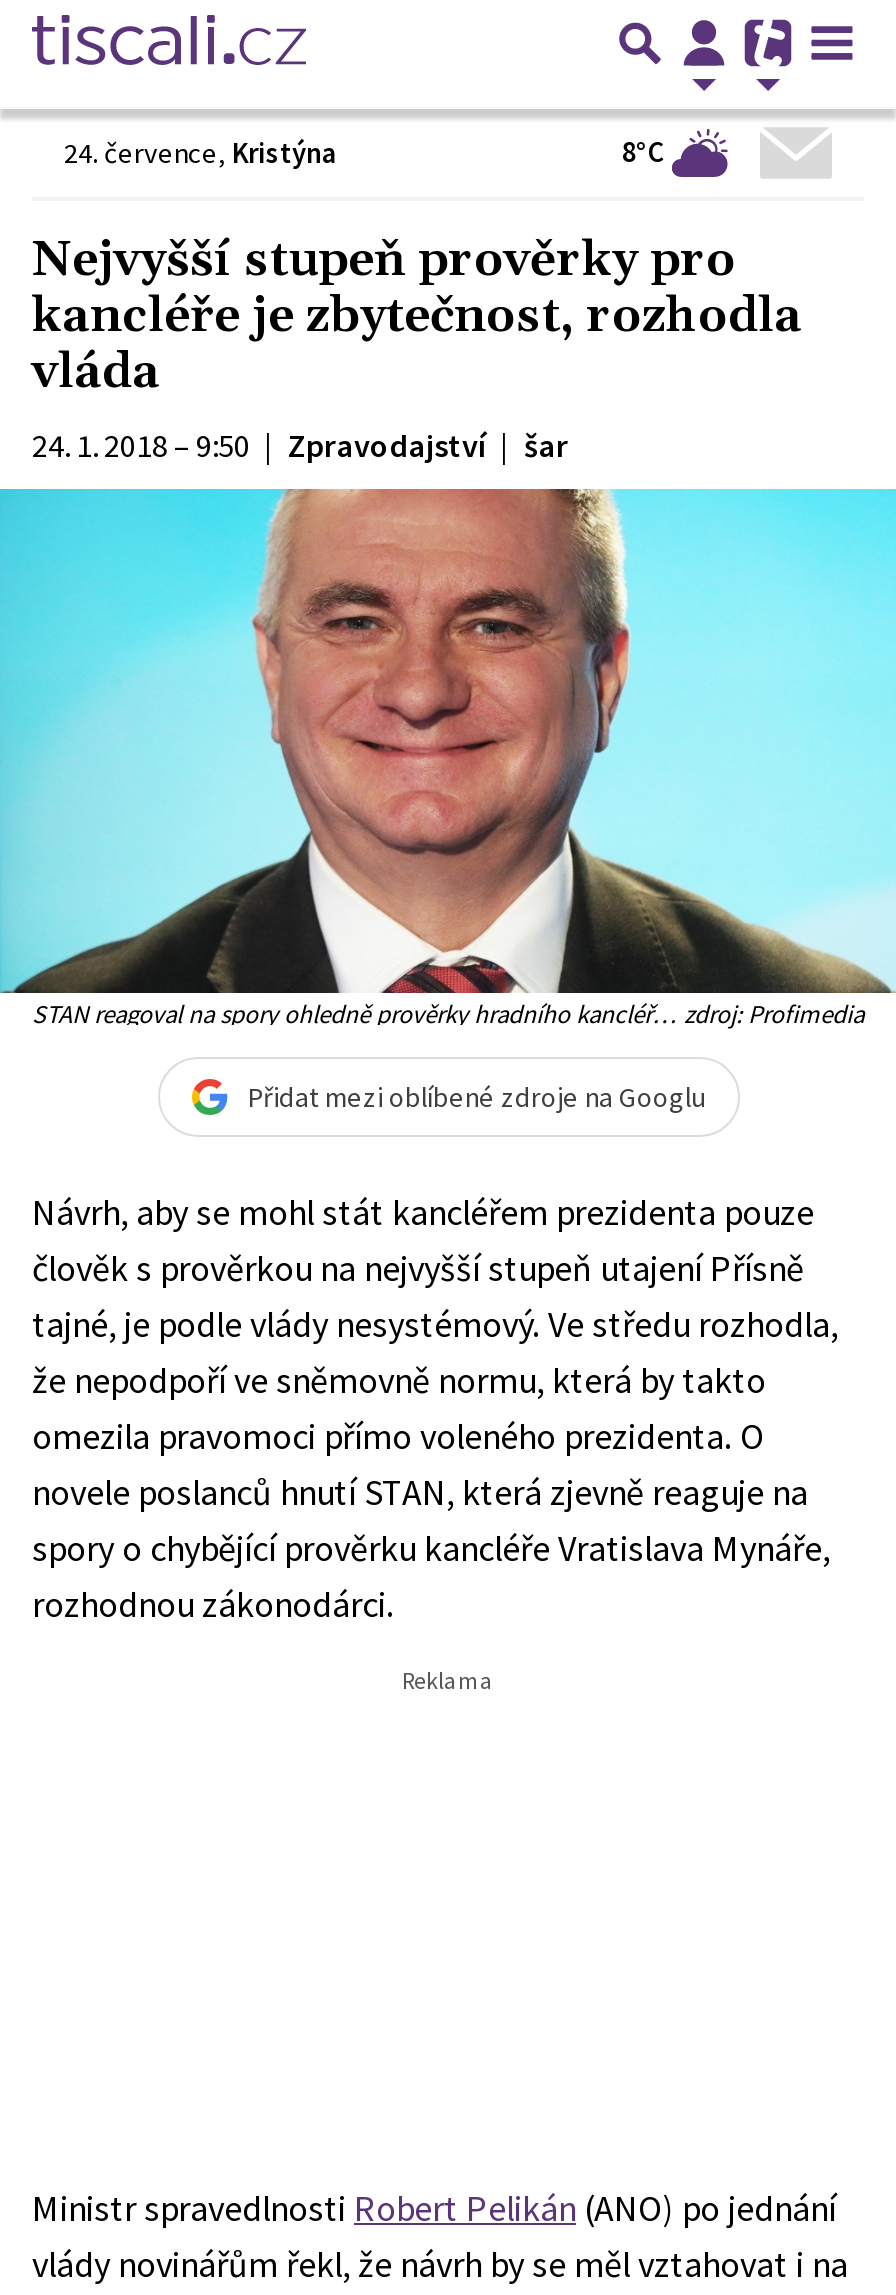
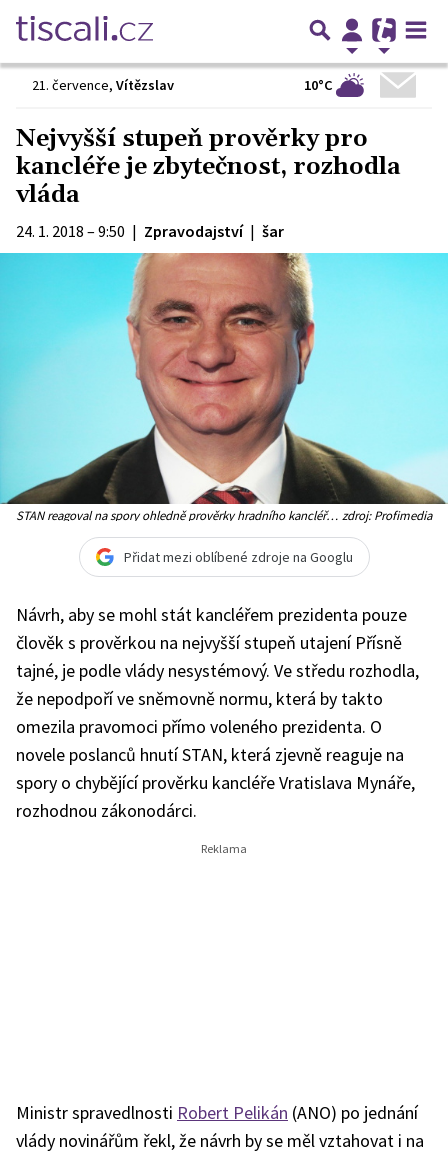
[64,134,672,171] 24. července, Kristýna | 8°C -> [32,75,336,94] 21. července, Vítězslav | 10°C

